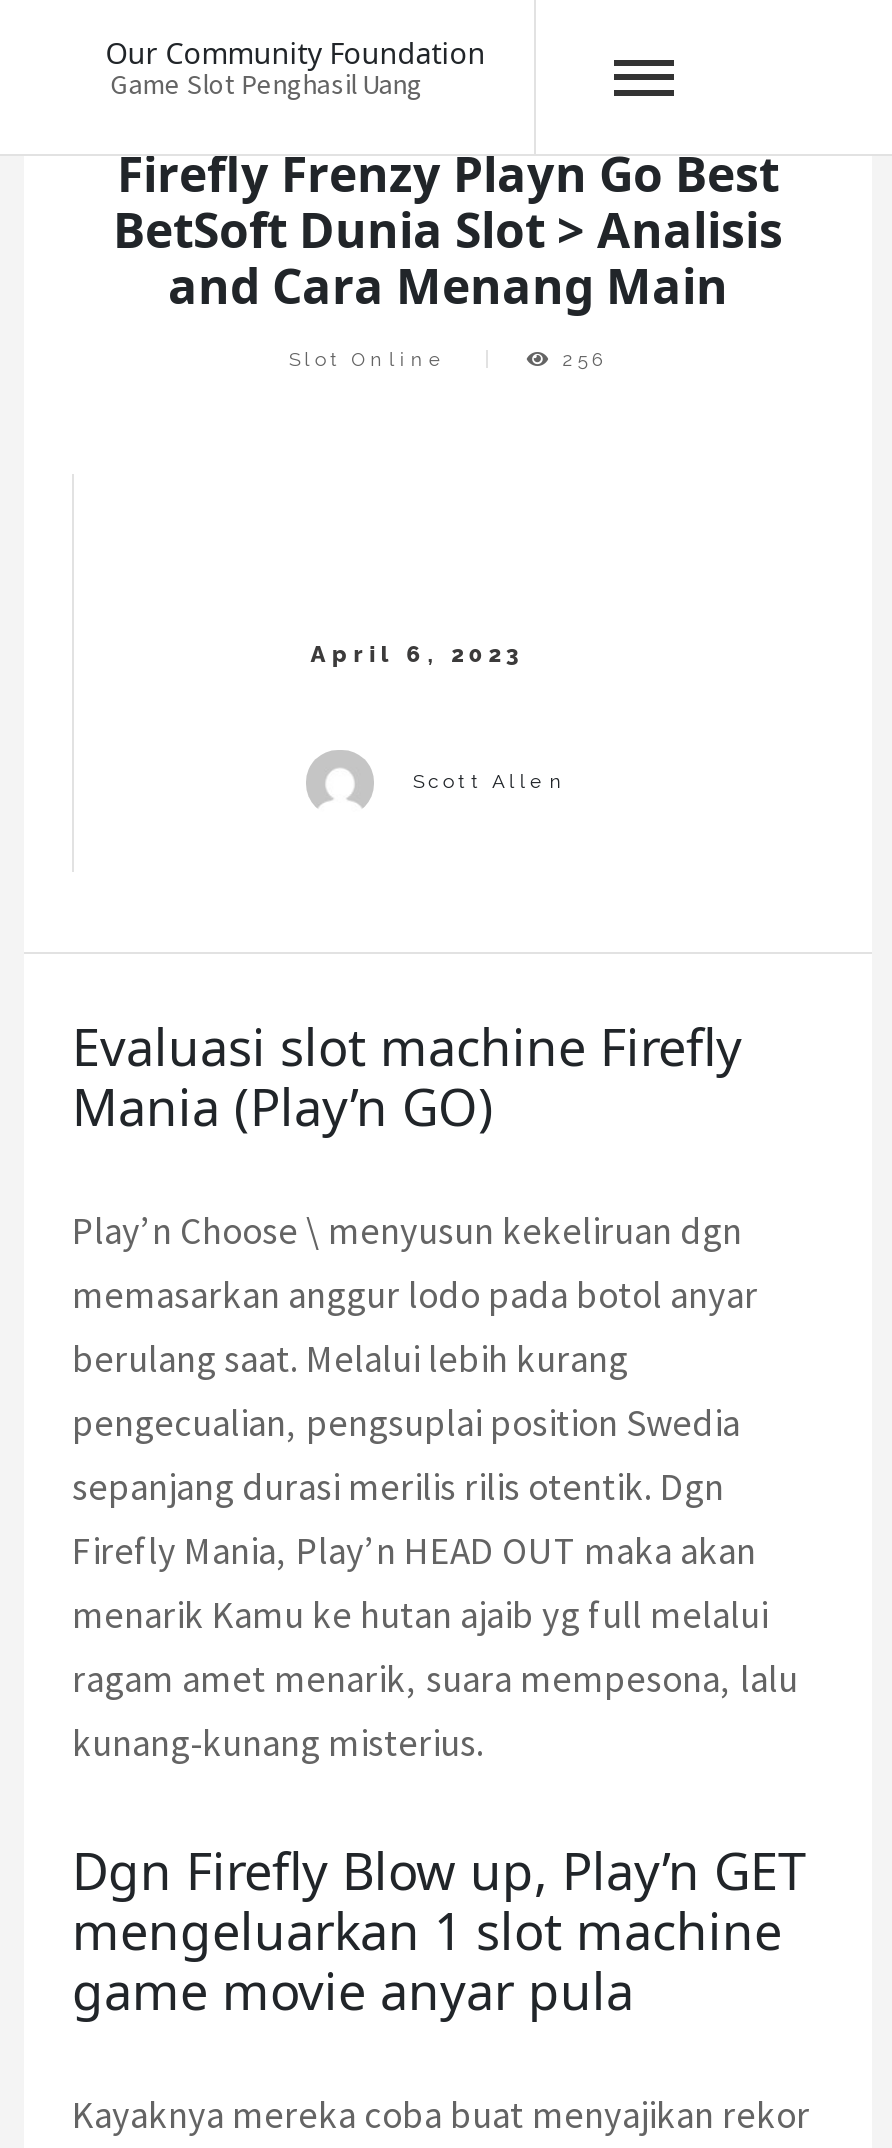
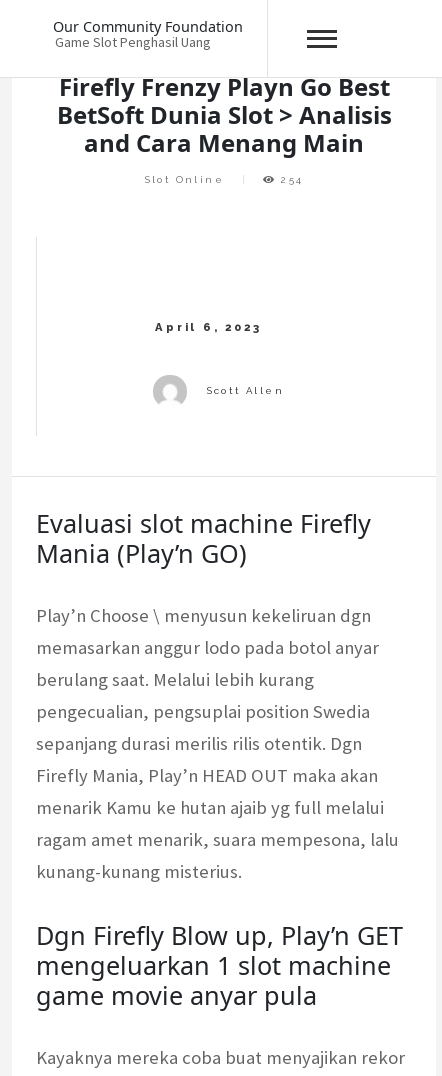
[554,348,607,370] 256 -> [277,174,303,185] 254

